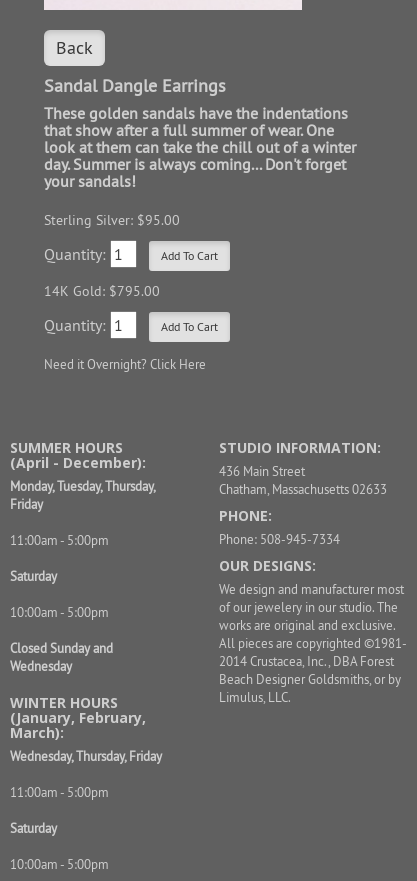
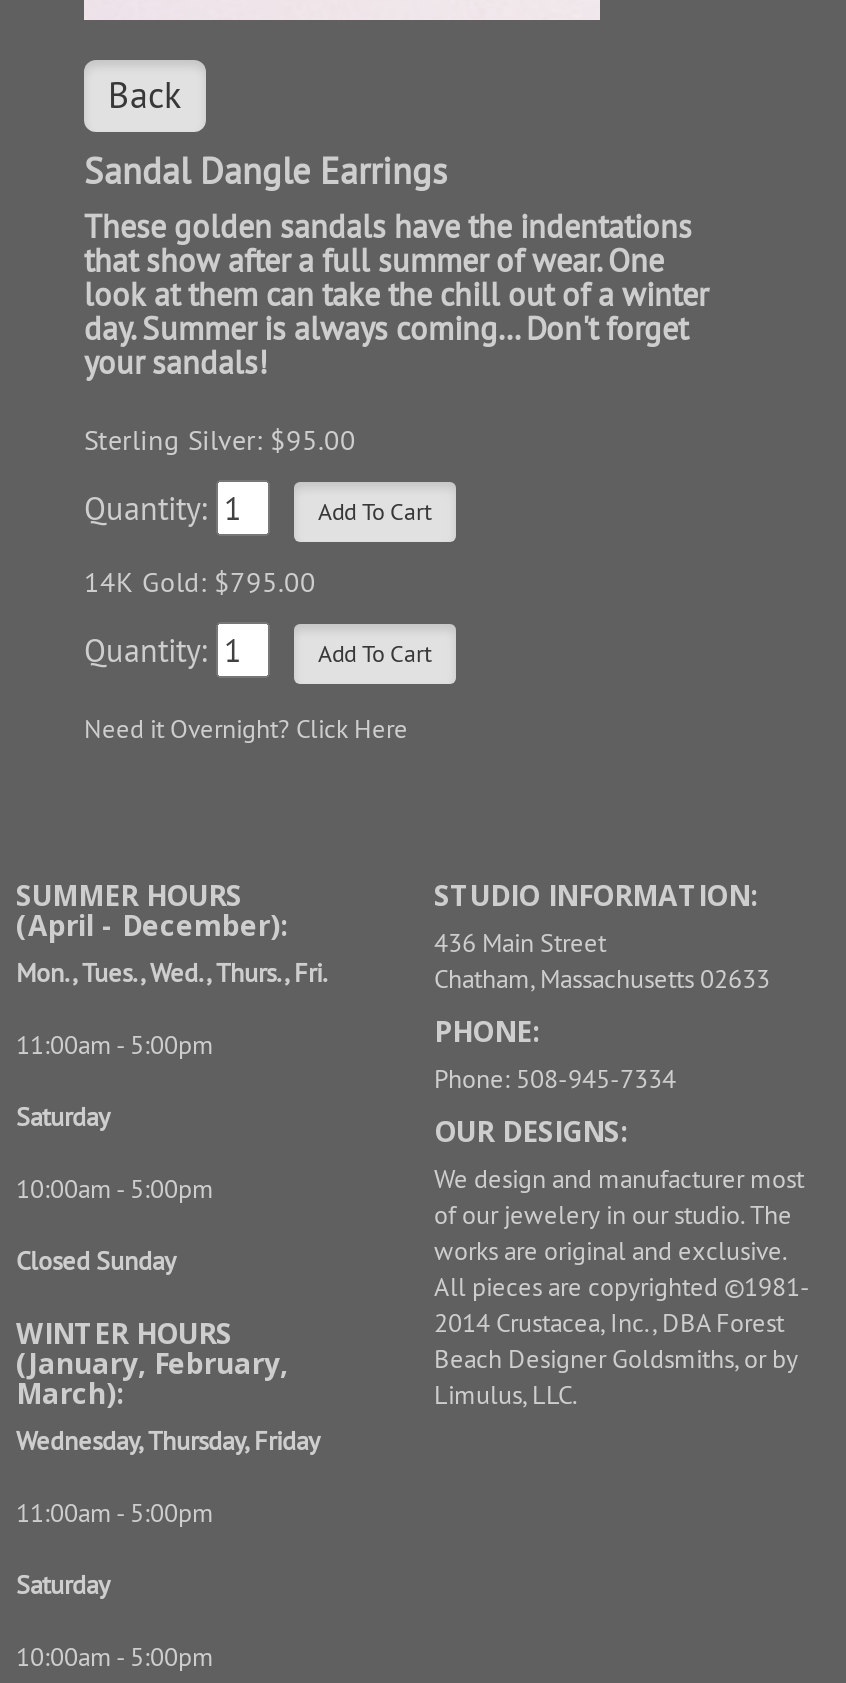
[10,478,155,512] Monday, Tuesday, Thursday, | Friday -> [16,956,328,988] Mon., Tues., Wed., Thurs., Fri.
[10,640,113,674] Closed Sunday and | Wednesday -> [16,1244,176,1276] Closed Sunday

